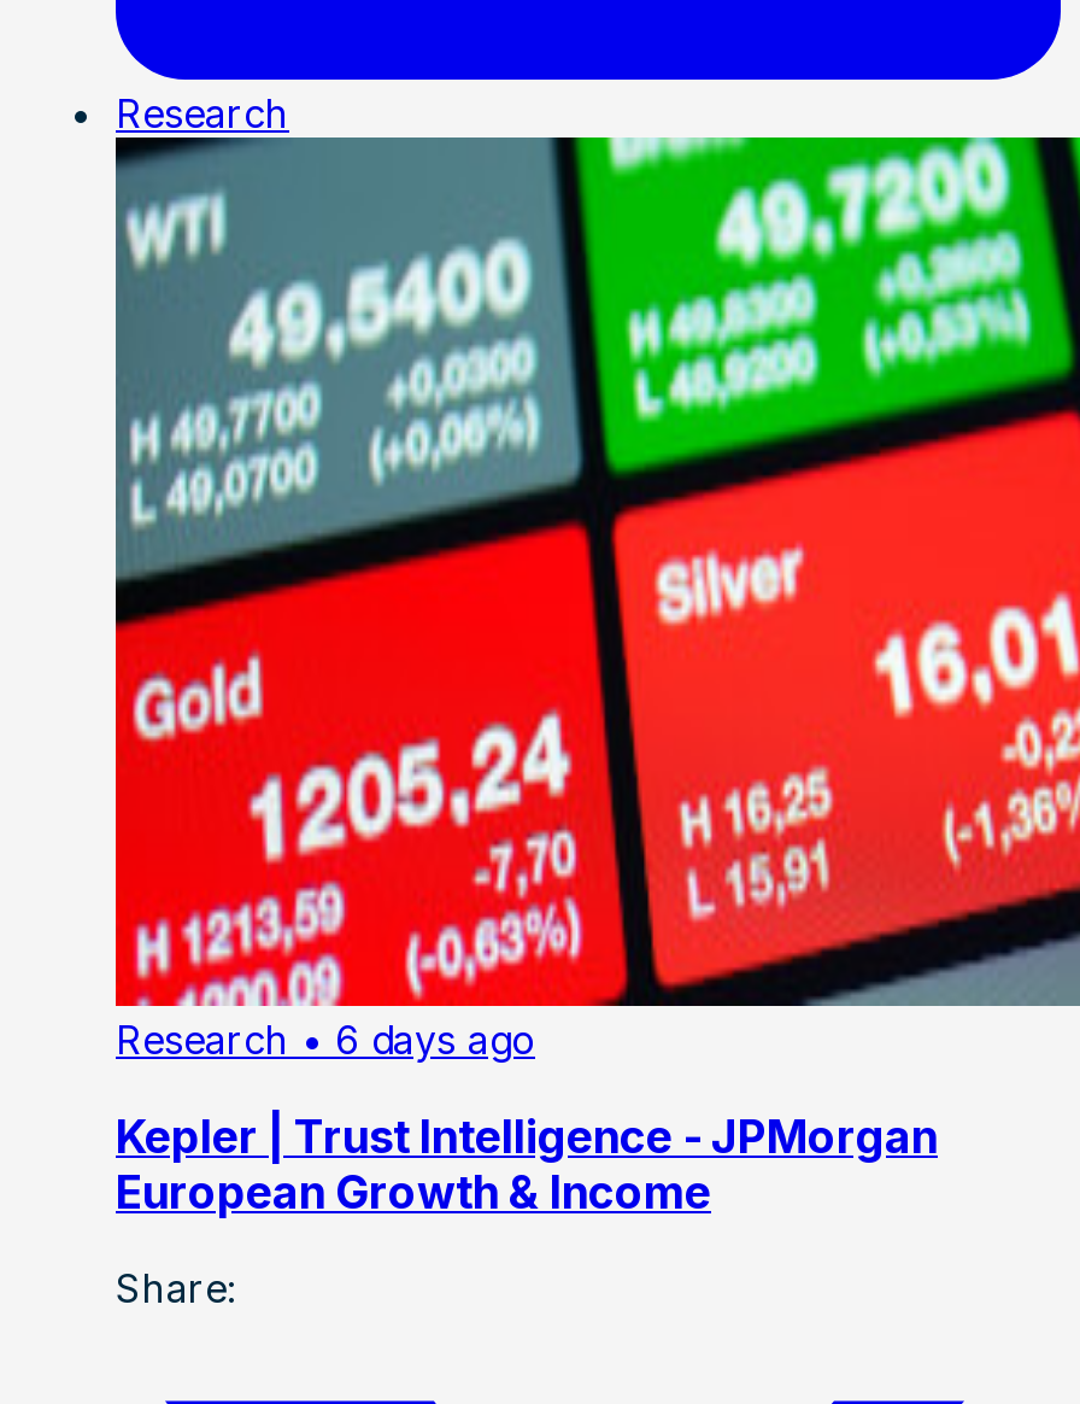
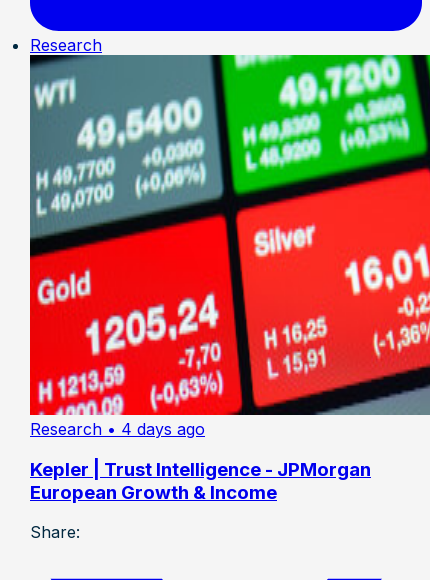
[116,1016,535,1064] Research • 6 days ago -> [30,419,205,439] Research • 4 days ago

